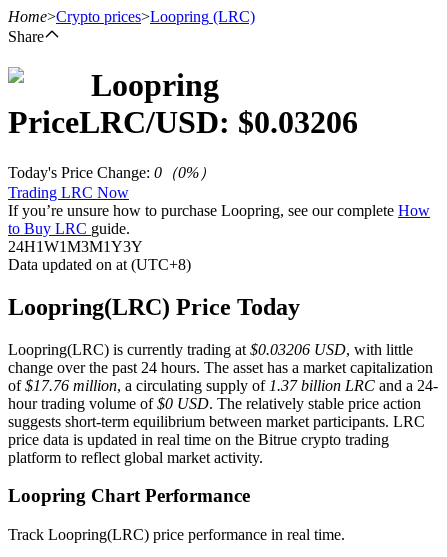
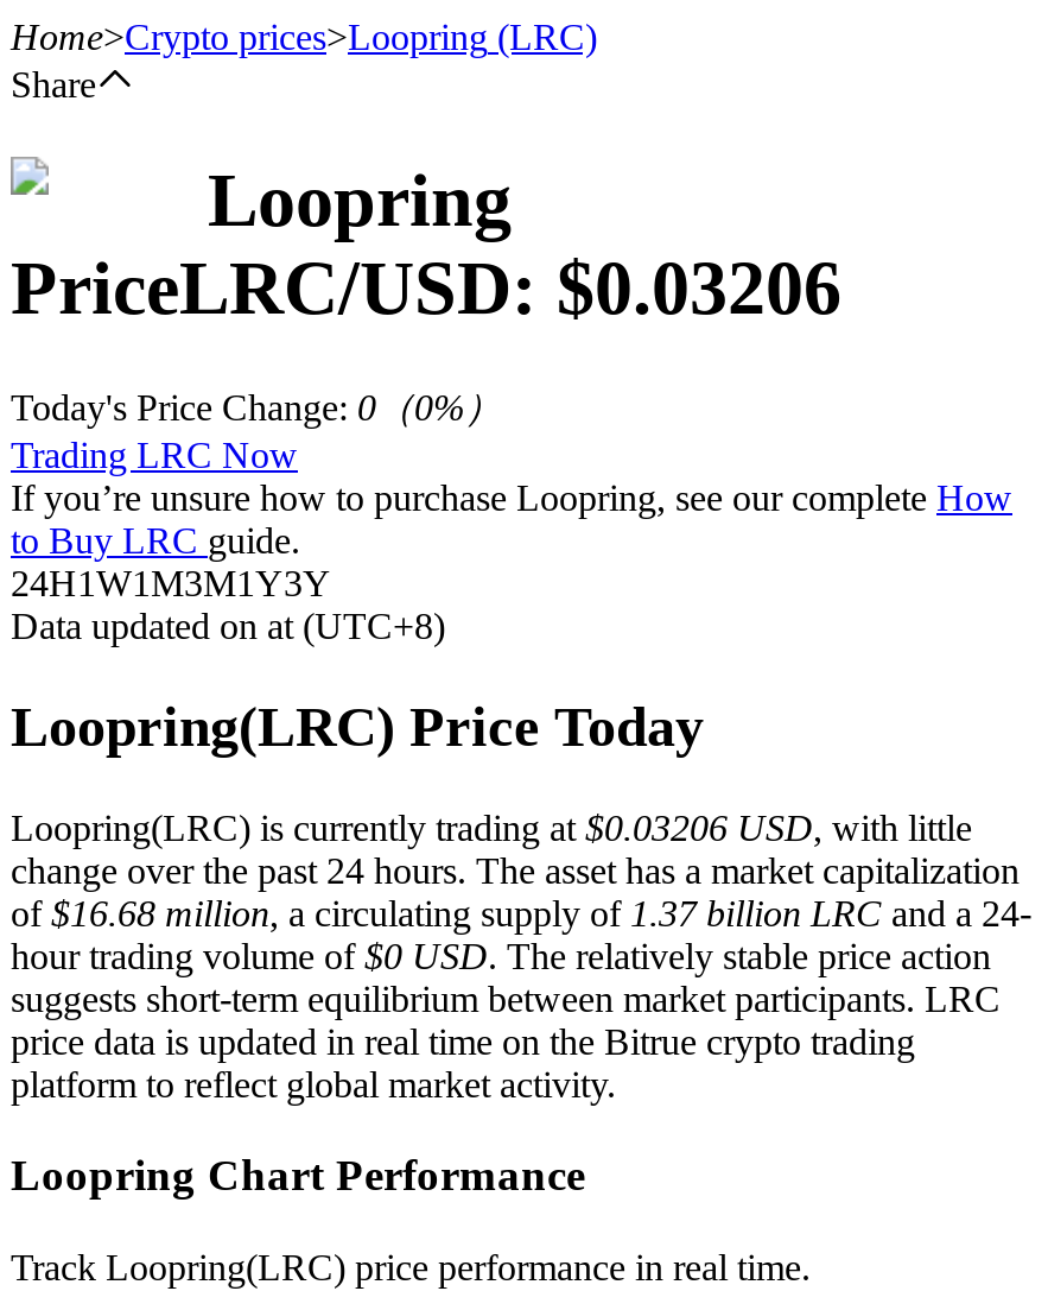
[8,377,438,394] of $17.76 million, a circulating supply of 1.37 billion LRC and a 24- -> [11,892,1031,933] of $16.68 million, a circulating supply of 1.37 billion LRC and a 24-

